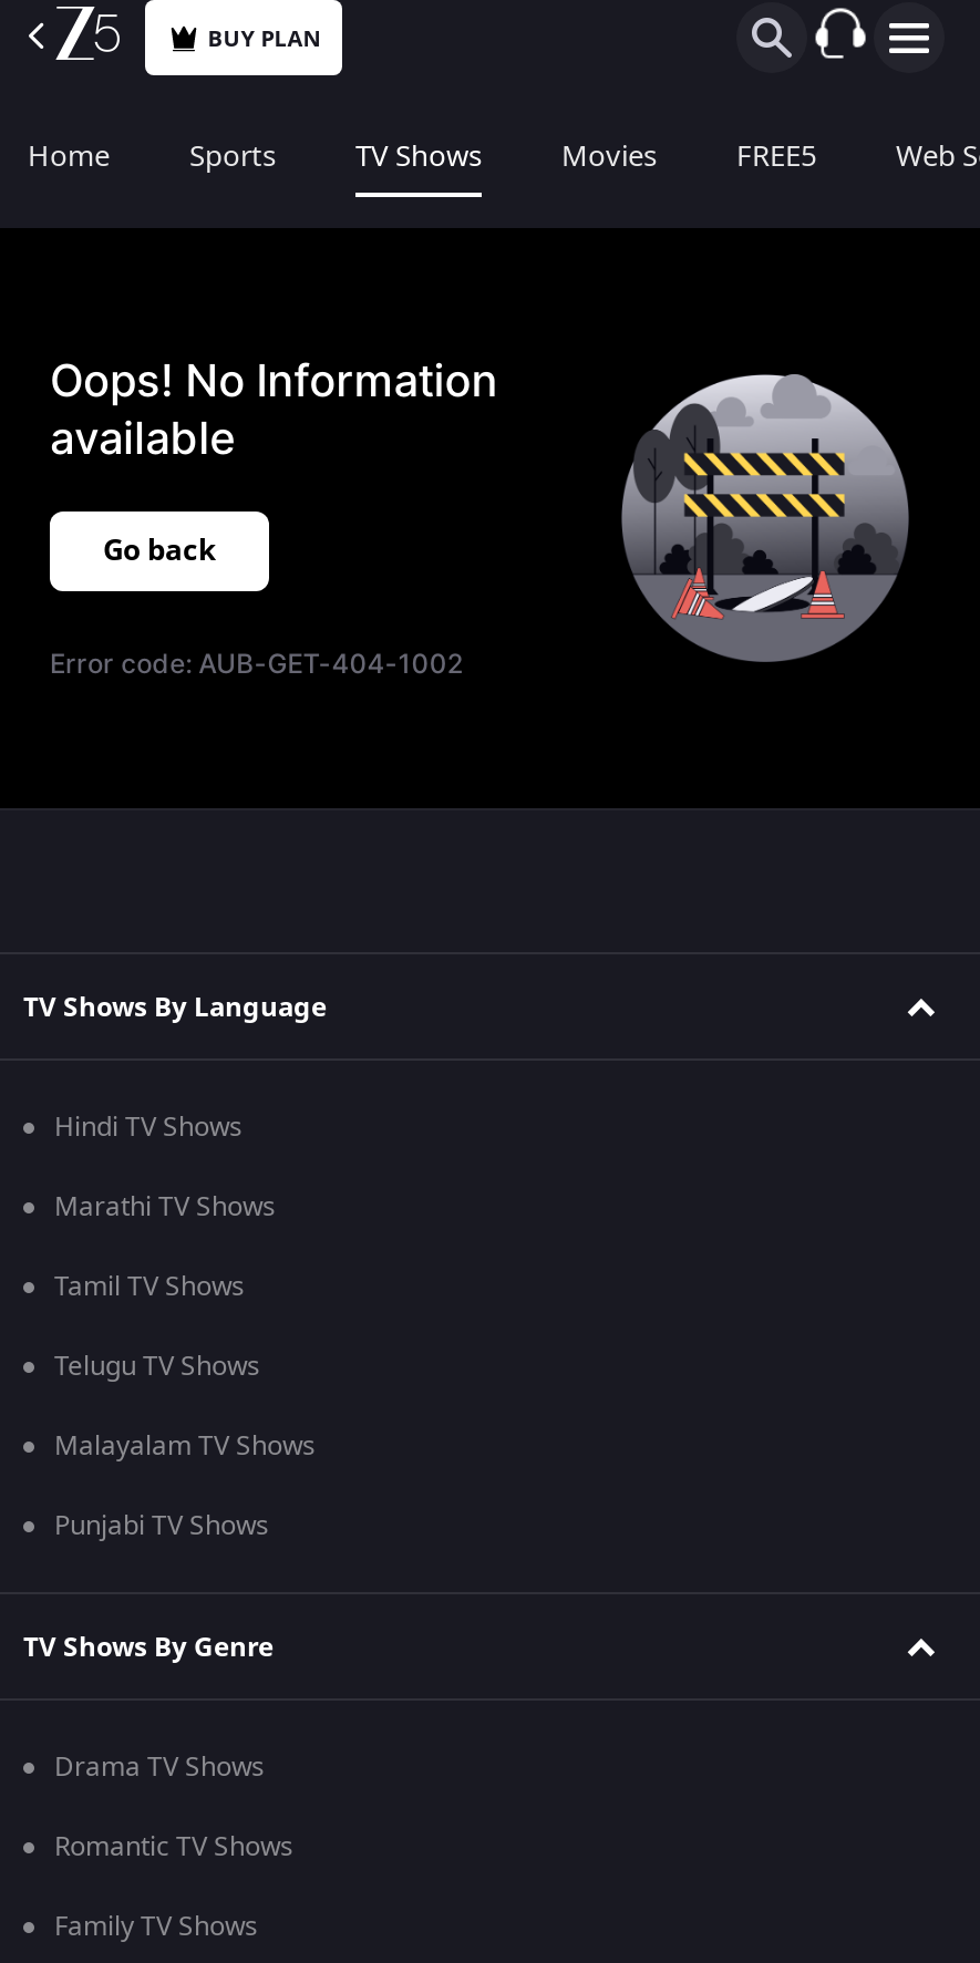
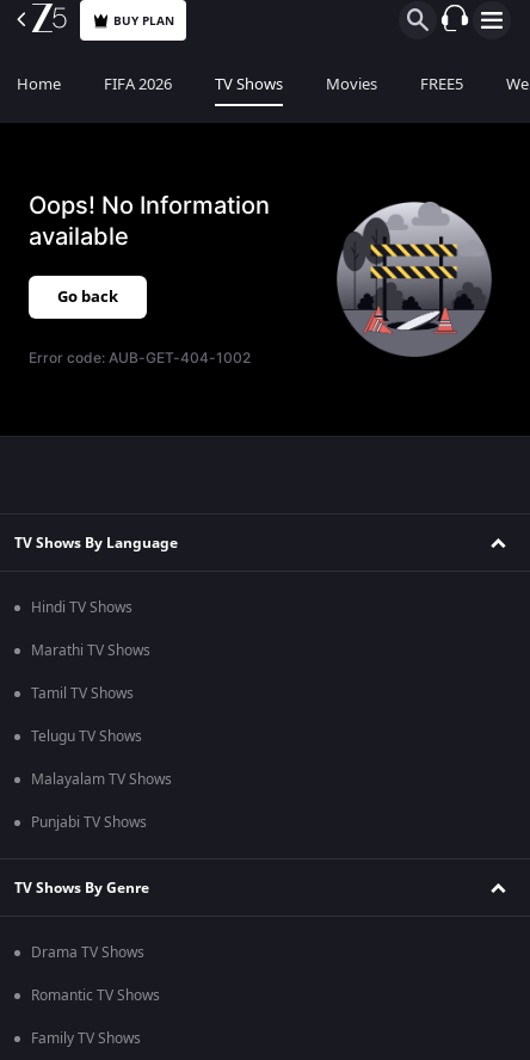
[189,135,276,177] Sports -> [104,73,172,95] FIFA 2026

